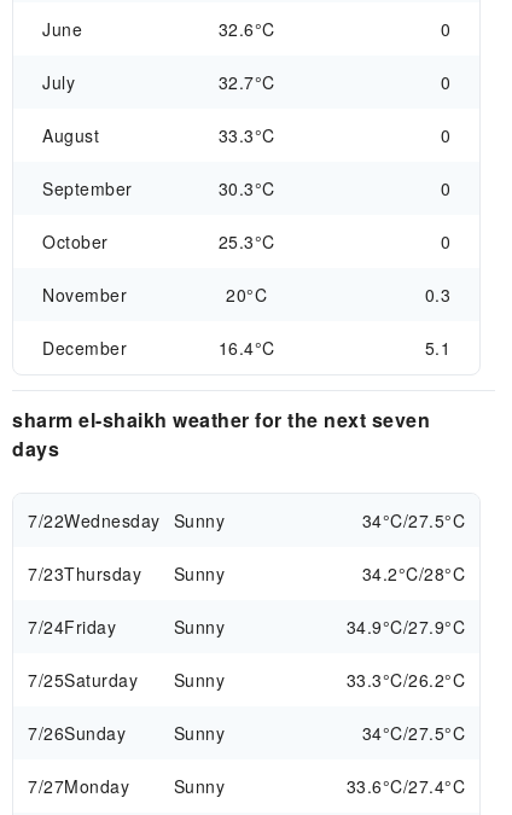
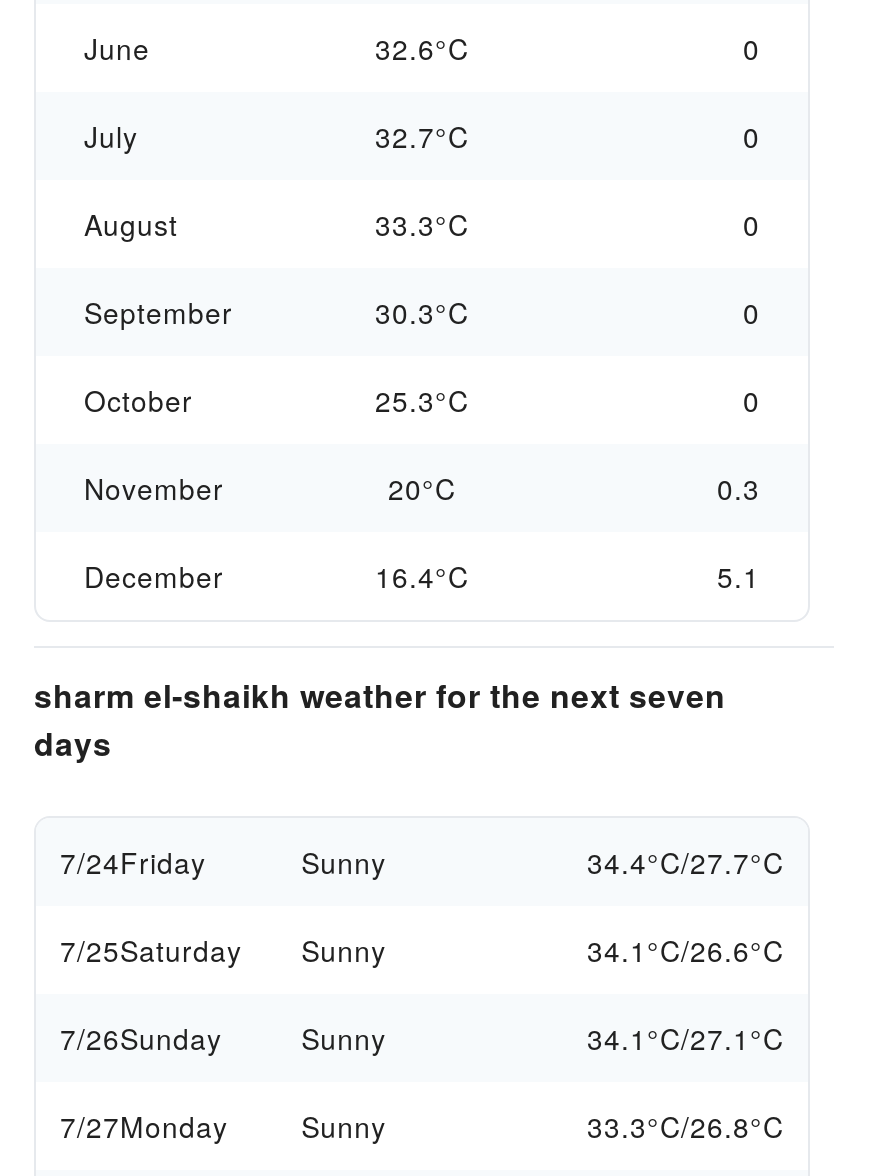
[28,508,465,586] 7/22Wednesday Sunny | 34°C/27.5°C | 7/23Thursday | Sunny | 34.2°C/28°C -> none
[346,615,465,639] 34.9°C/27.9°C -> [587,842,784,882] 34.4°C/27.7°C
[346,668,465,692] 33.3°C/26.2°C -> [587,930,784,970] 34.1°C/26.6°C
[362,721,465,745] 34°C/27.5°C -> [587,1018,784,1058] 34.1°C/27.1°C
[346,774,465,798] 33.6°C/27.4°C -> [587,1106,784,1146] 33.3°C/26.8°C

